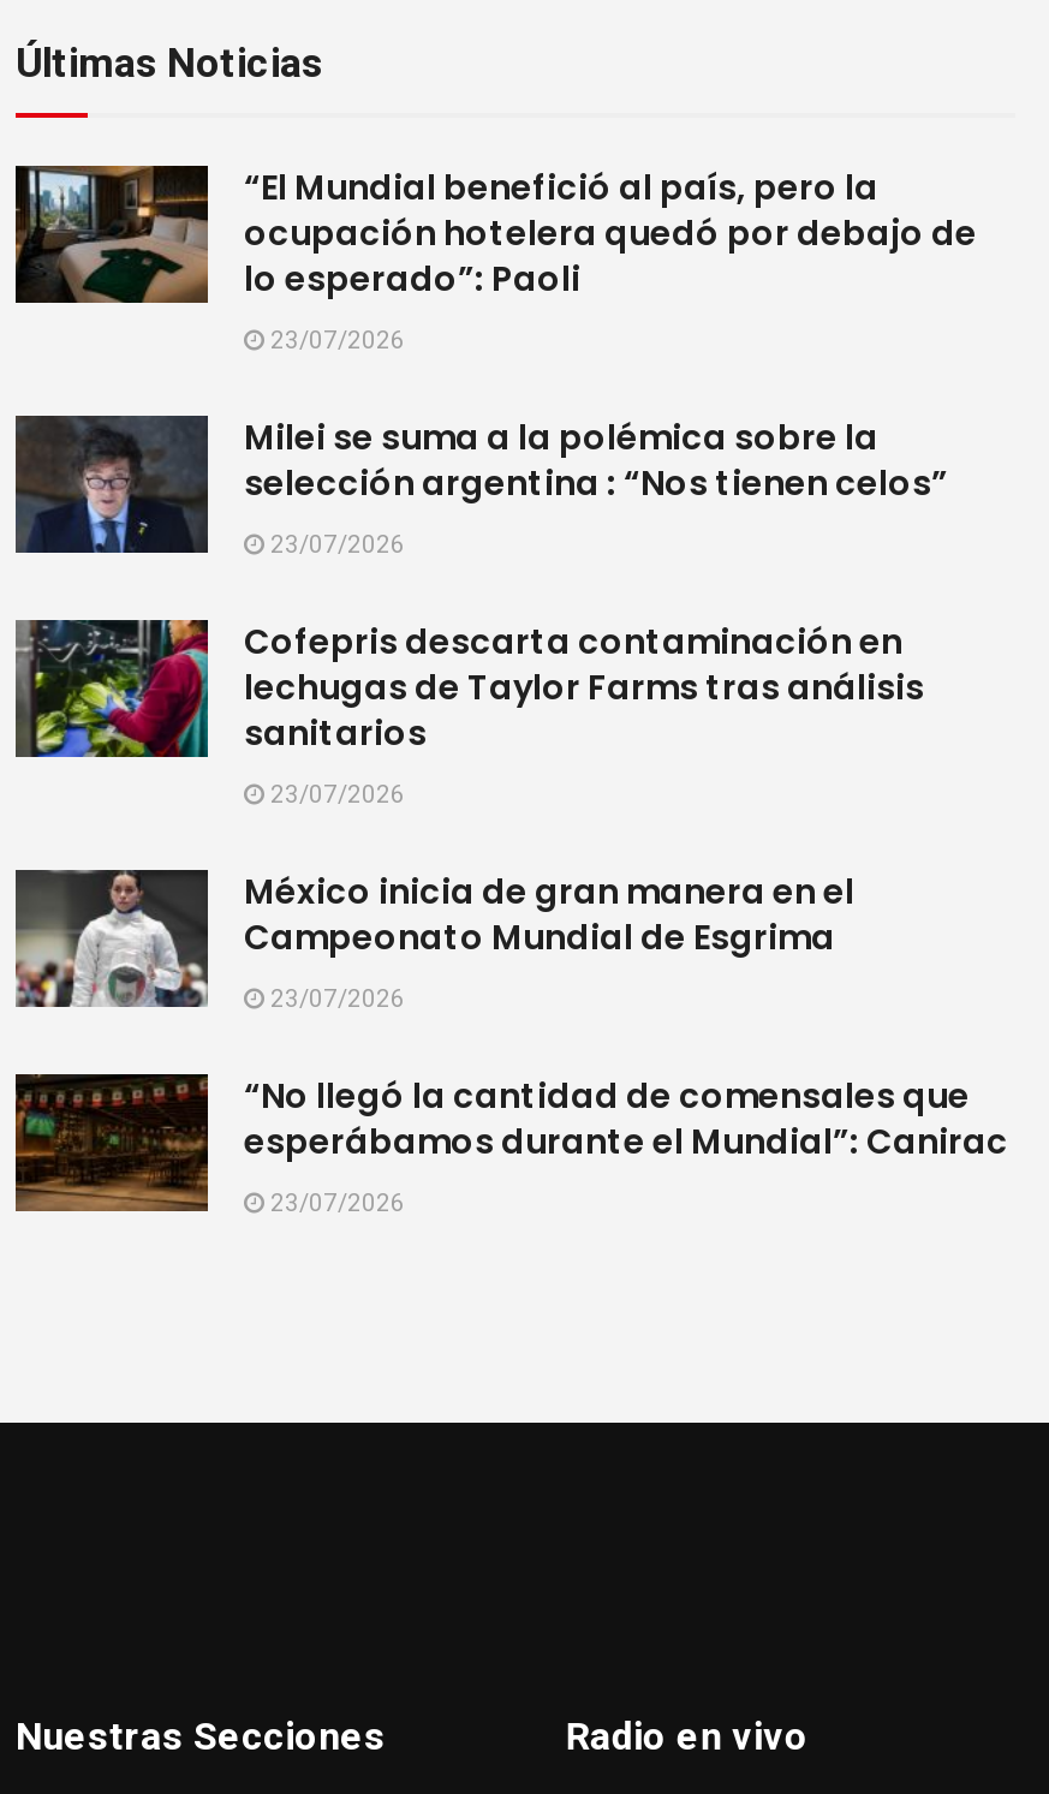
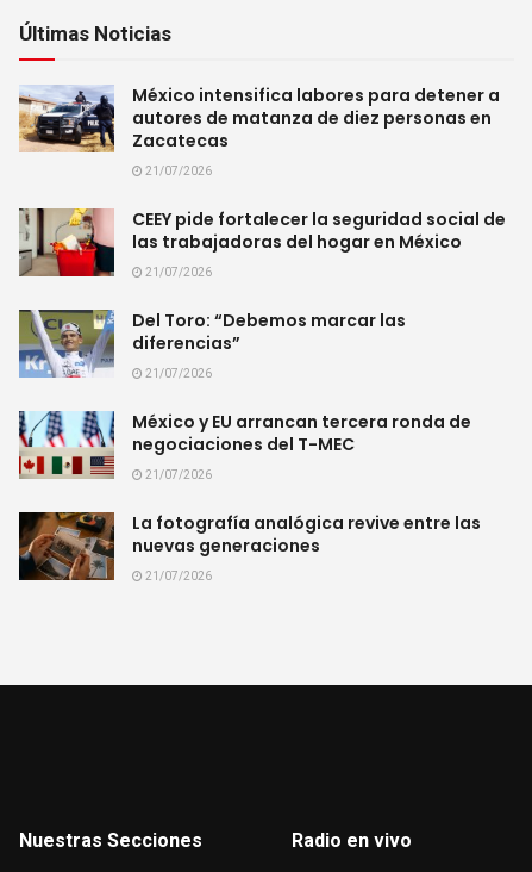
[13,163,977,358] [image] | “El Mundial benefició al país, pero la | ocupación hotelera quedó por debajo de | lo esperado”: Paoli | 23/07/2026 -> [18,83,500,180] [image] | México intensifica labores para detener a | autores de matanza de diez personas en | Zacatecas | 21/07/2026
[16,413,948,562] [image] | Milei se suma a la polémica sobre la | selección argentina : “Nos tienen celos” | 23/07/2026 -> [19,207,506,281] [image] | CEEY pide fortalecer la seguridad social de | las trabajadoras del hogar en México | 21/07/2026
[16,617,924,812] [image] | Cofepris descarta contaminación en | lechugas de Taylor Farms tras análisis | sanitarios | 23/07/2026 -> [18,308,406,382] [image] | Del Toro: “Debemos marcar las | diferencias” | 21/07/2026
[16,867,854,1016] [image] | México inicia de gran manera en el | Campeonato Mundial de Esgrima | 23/07/2026 -> [18,410,471,484] [image] | México y EU arrancan tercera ronda de | negociaciones del T-MEC | 21/07/2026
[13,1072,1008,1221] [image] | “No llegó la cantidad de comensales que | esperábamos durante el Mundial”: Canirac | 23/07/2026 -> [18,511,481,585] [image] | La fotografía analógica revive entre las | nuevas generaciones | 21/07/2026

